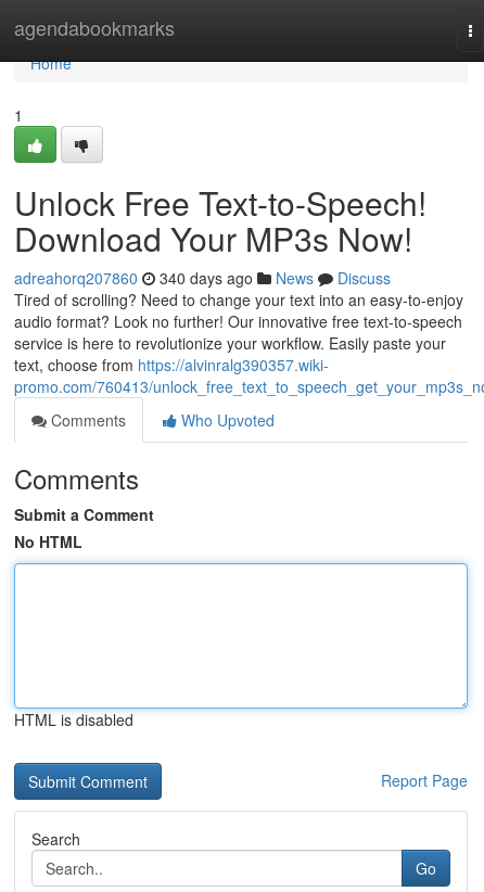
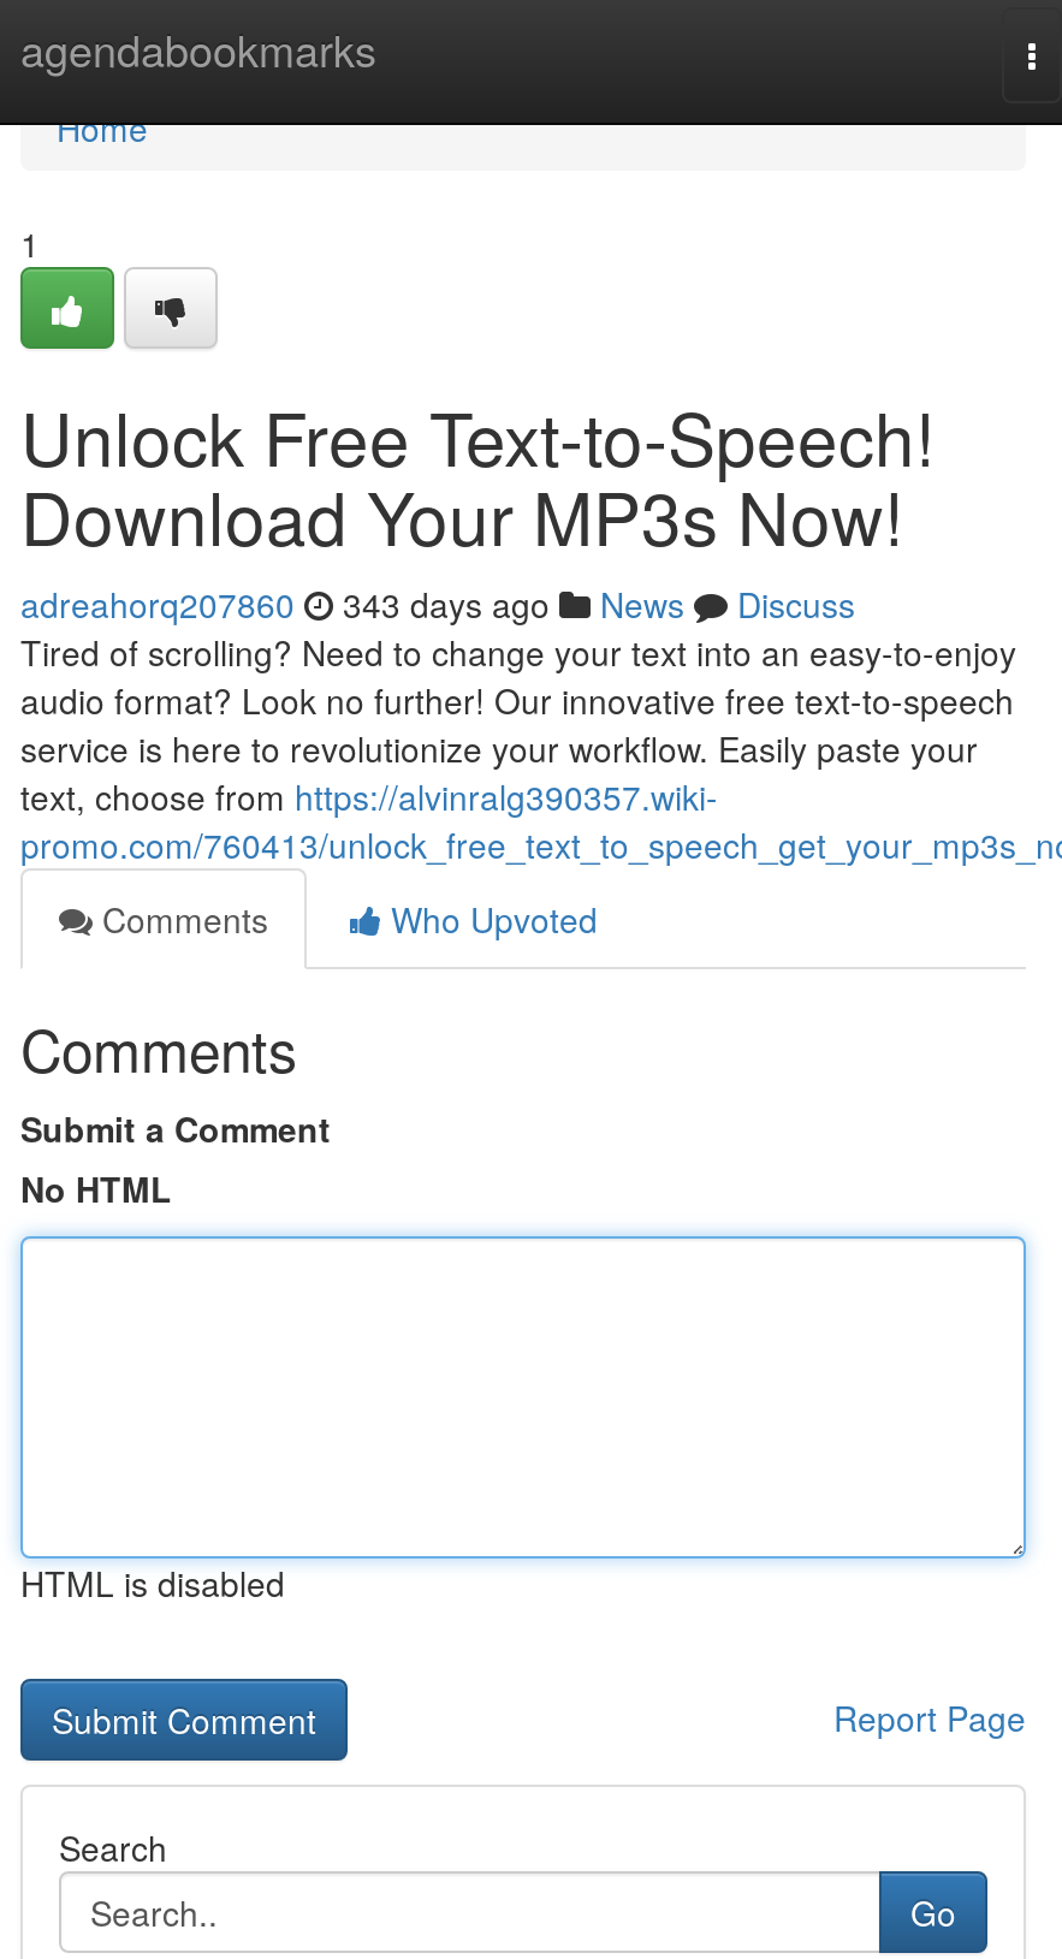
[14,267,391,289] adreahorq207860 340 days ago News Discuss -> [20,580,855,628] adreahorq207860 343 days ago News Discuss

